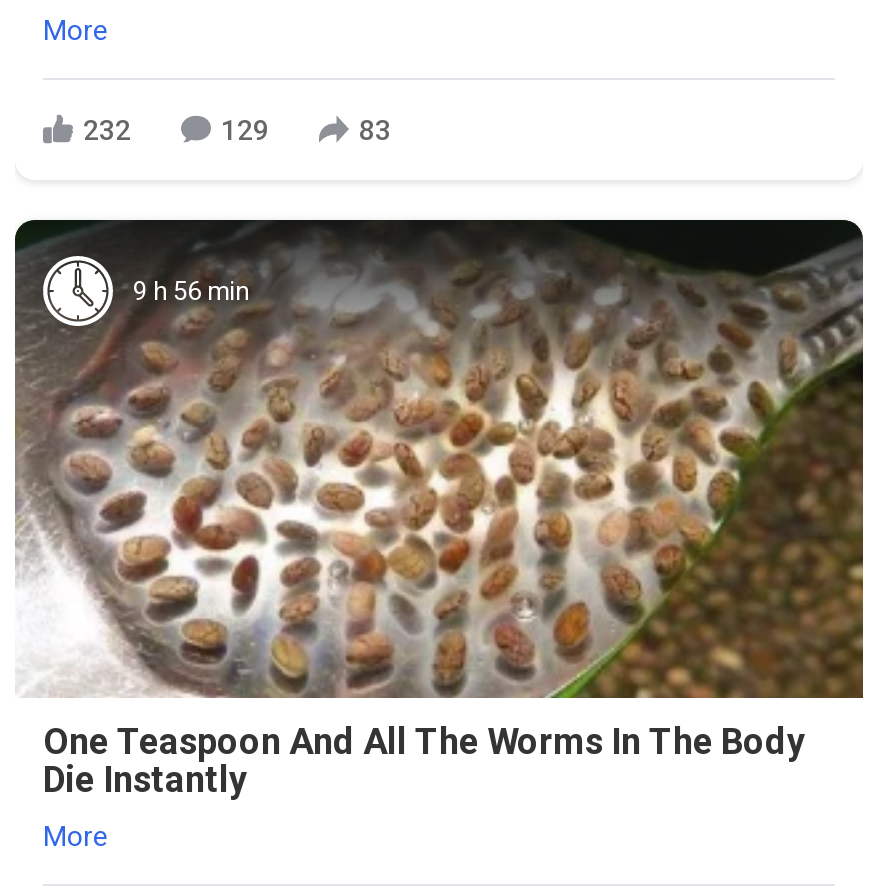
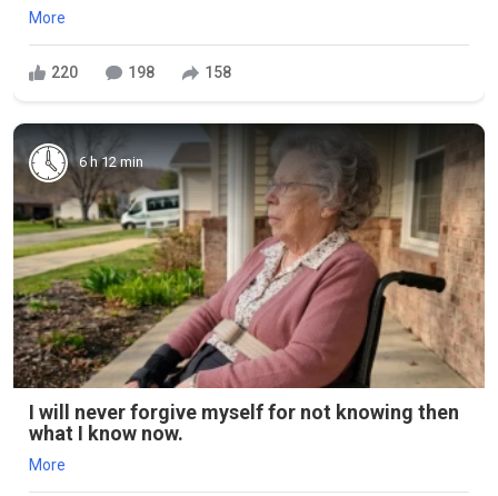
[83,113,391,145] 232 | 129 | 83 -> [51,63,231,81] 220 | 198 | 158
[13,217,865,699] [image] | 9 h 56 min -> [12,122,486,389] [image] | 6 h 12 min
[43,719,805,799] One Teaspoon And All The Worms In The Body | Die Instantly -> [29,400,459,445] I will never forgive myself for not knowing then | what I know now.

